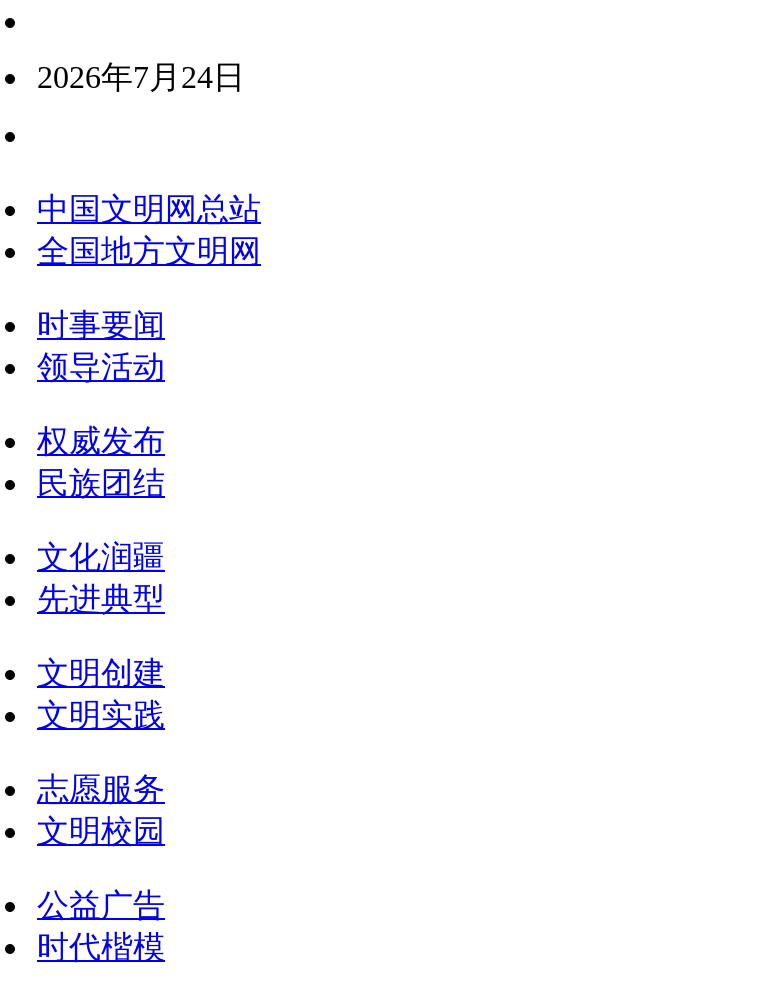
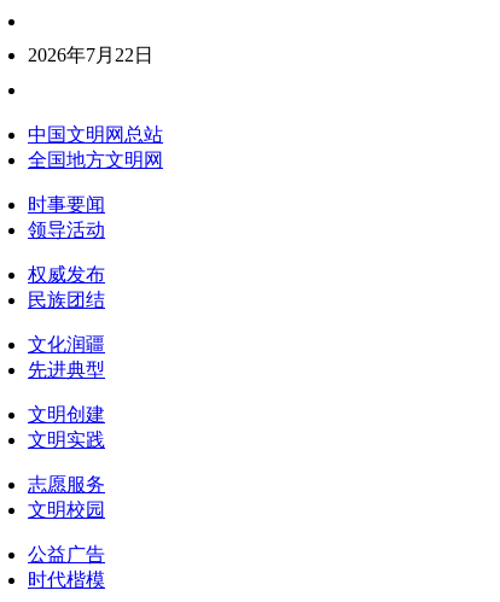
[37,60,253,94] 2026年7月24日 -> [28,45,158,65] 2026年7月22日

